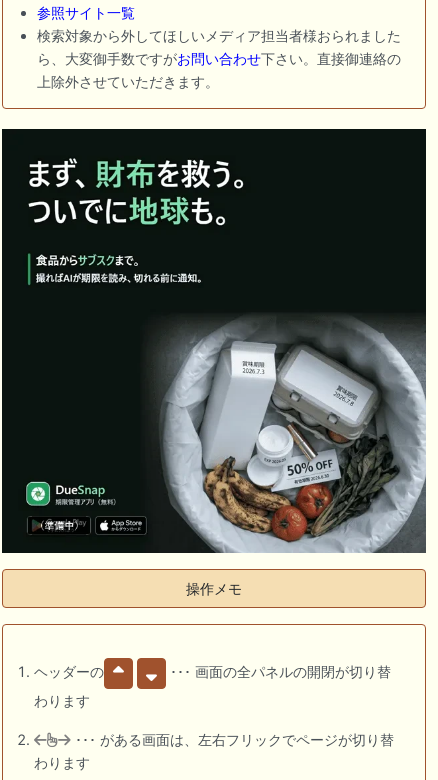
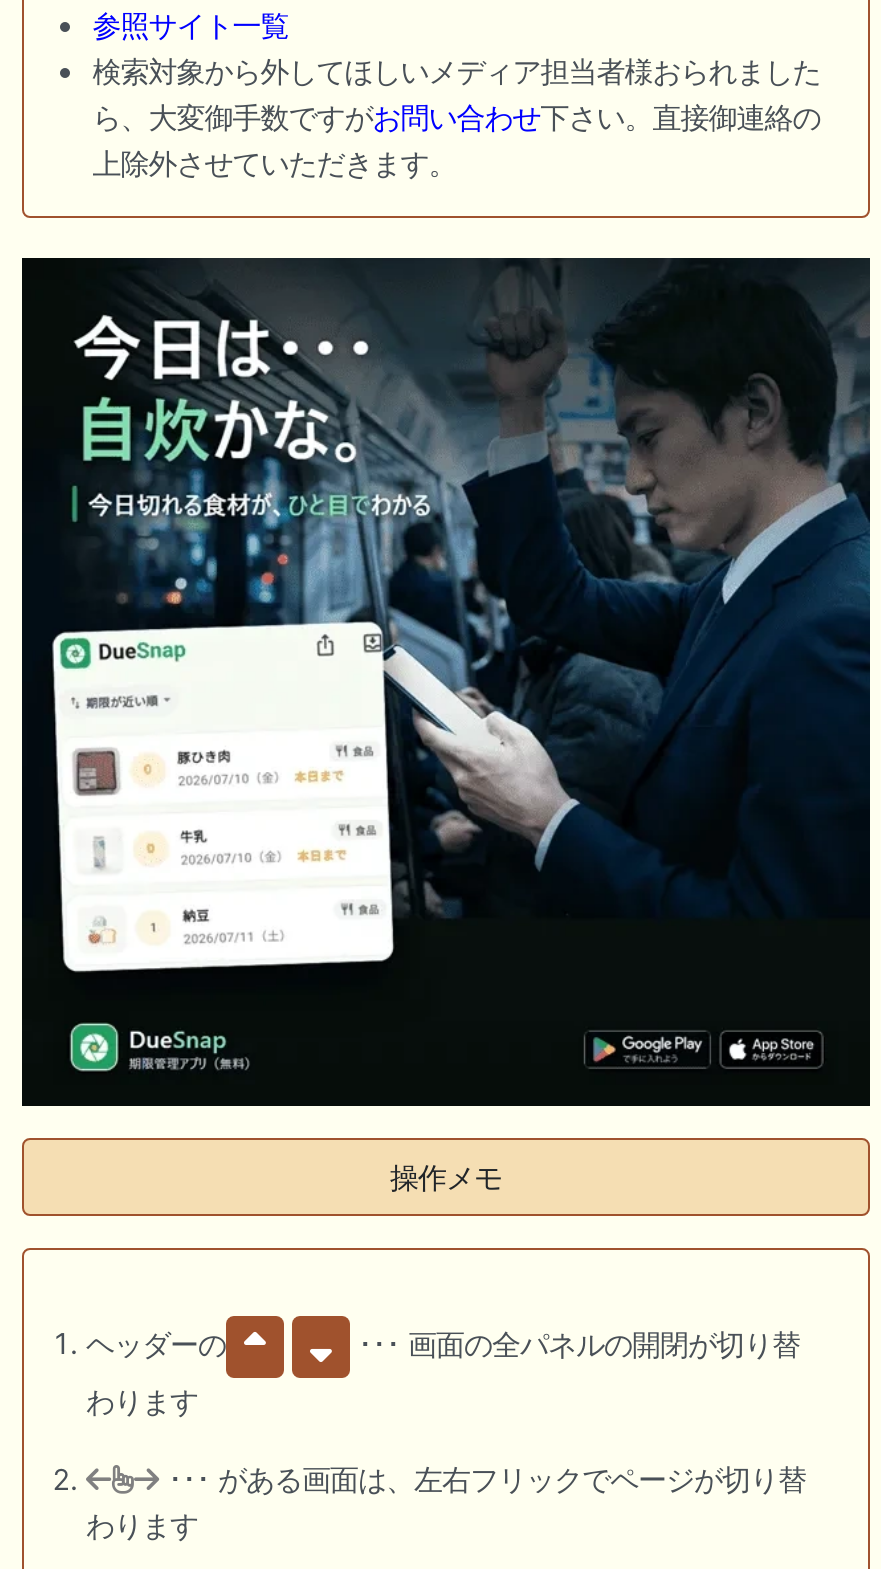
[17,131,427,554] [image] -> [50,260,872,1108] [image]

